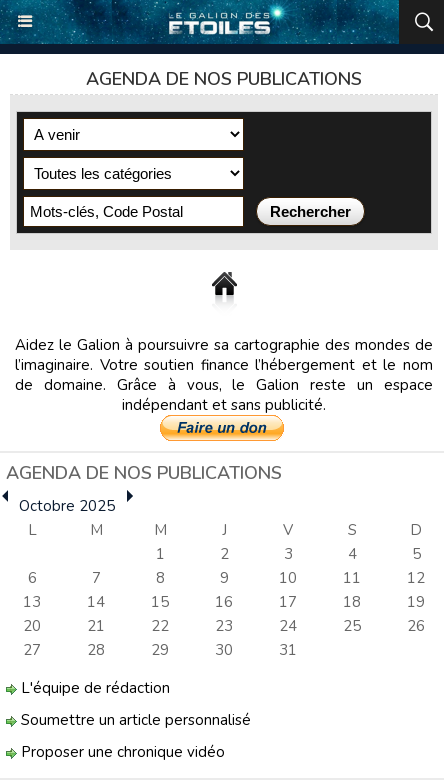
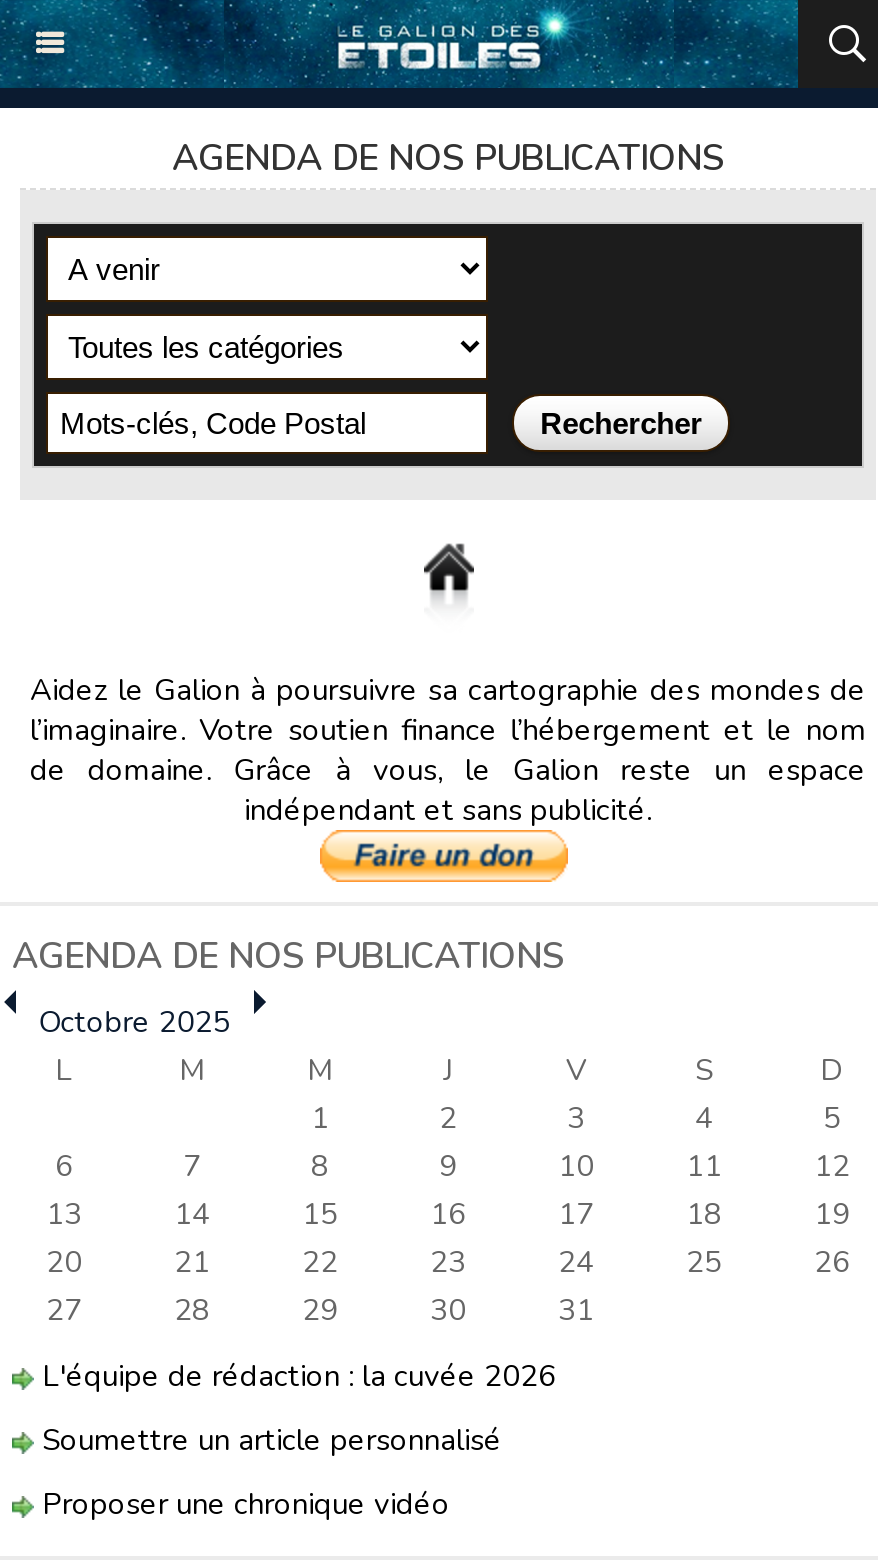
[17,678,170,698] L'équipe de rédaction -> [34,1356,556,1396] L'équipe de rédaction : la cuvée 2026

